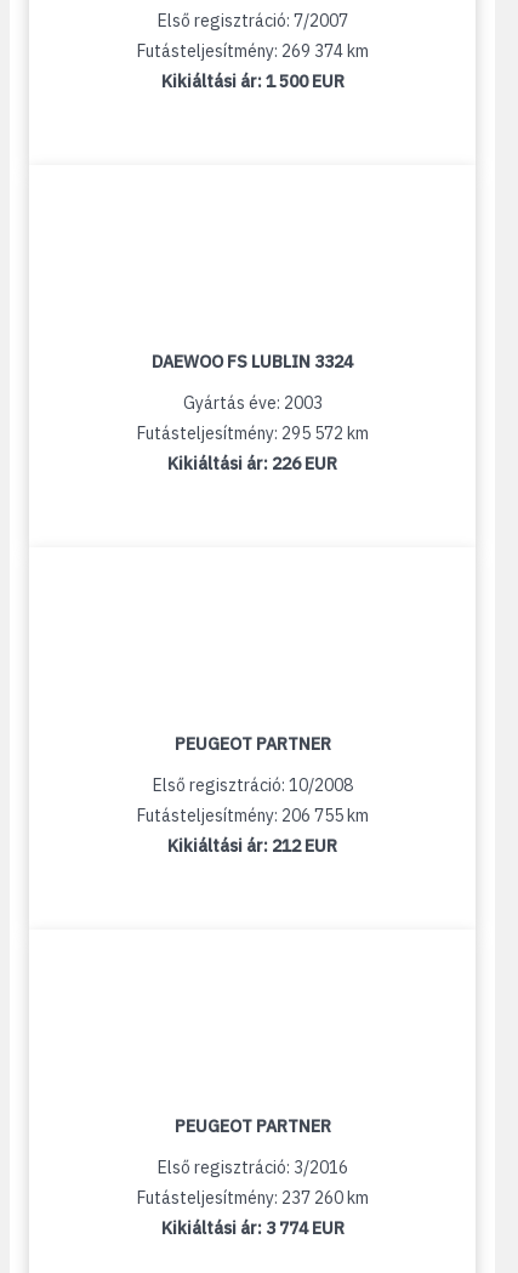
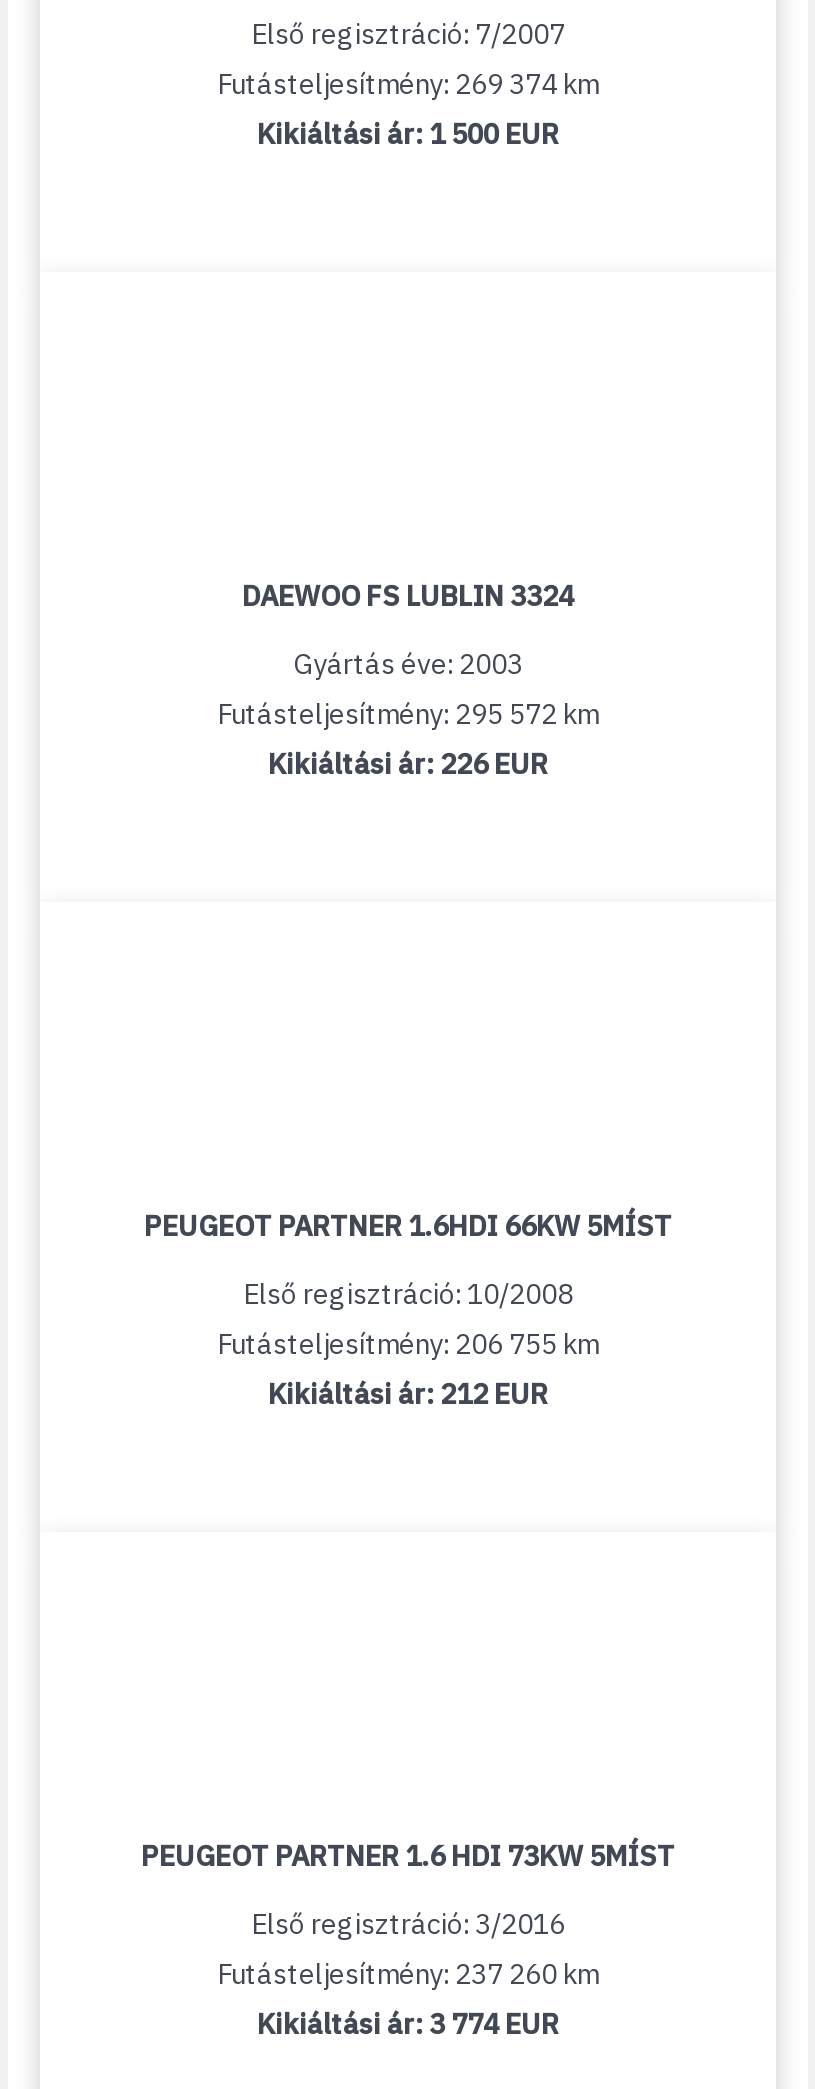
[174,733,331,755] PEUGEOT PARTNER -> [144,1208,672,1244] PEUGEOT PARTNER 1.6HDI 66KW 5MÍST
[174,1115,331,1137] PEUGEOT PARTNER -> [141,1838,675,1874] PEUGEOT PARTNER 1.6 HDI 73KW 5MÍST

